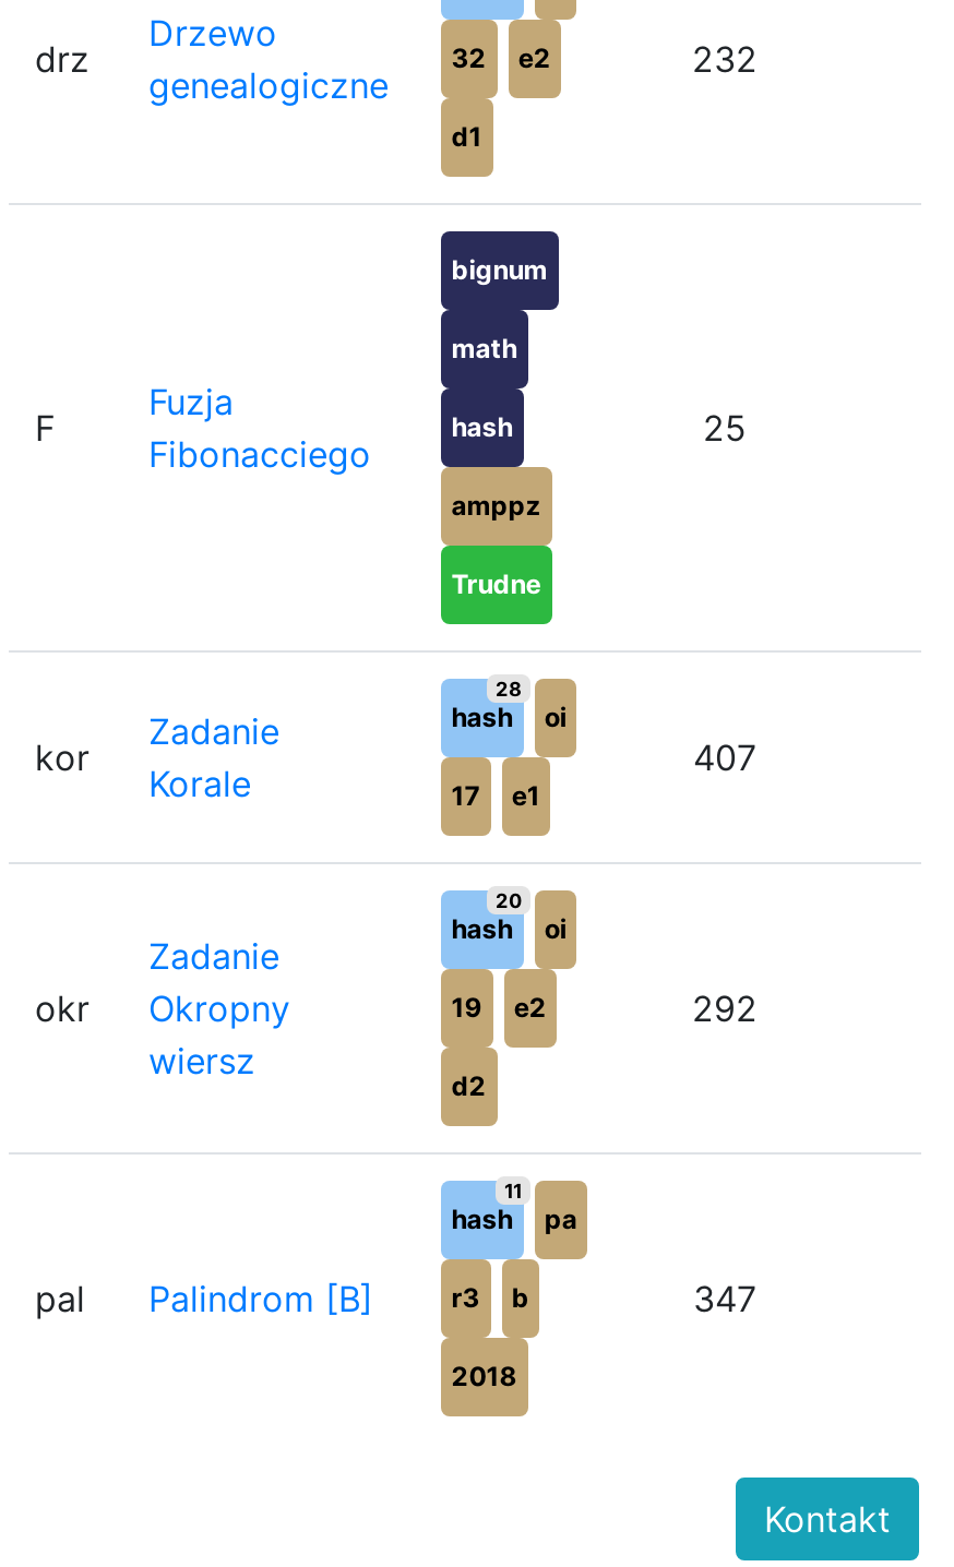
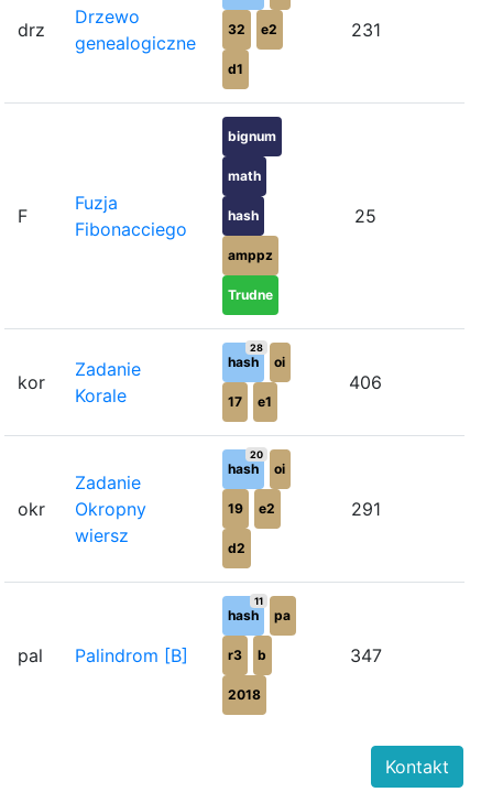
[692,37,758,81] 232 -> [351,19,380,41] 231
[693,735,756,779] 407 -> [349,371,382,393] 406
[692,986,758,1030] 292 -> [351,498,380,520] 291

